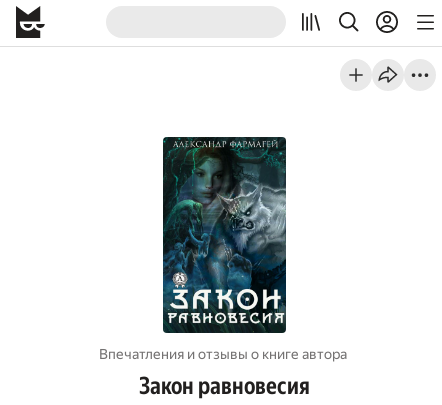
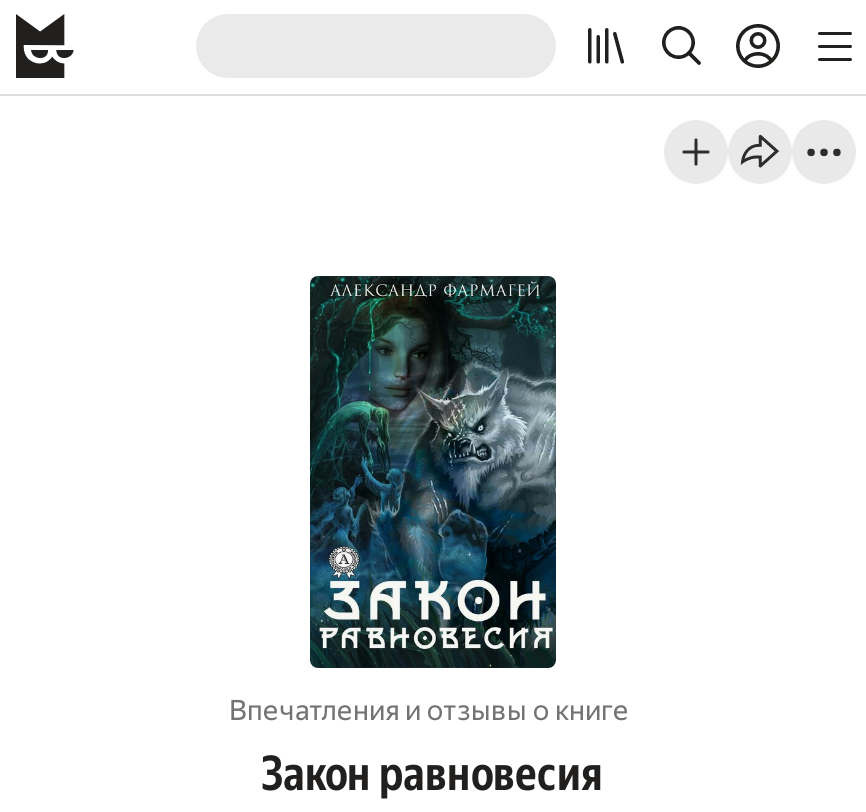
[98,346,346,362] Впечатления и отзывы о книге автора -> [229,694,629,726] Впечатления и отзывы о книге

